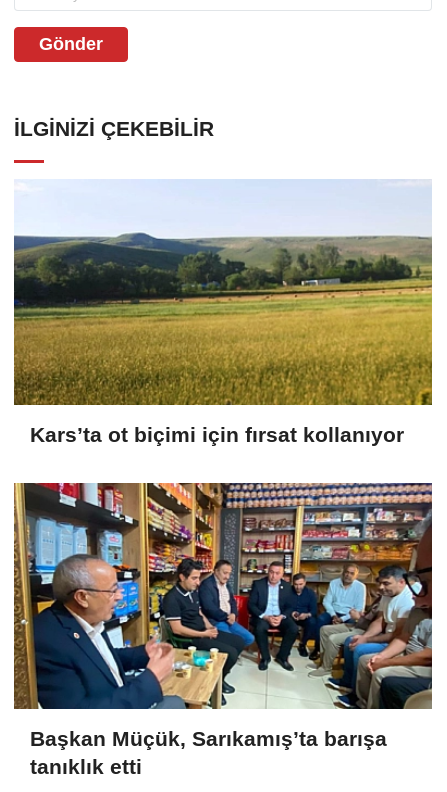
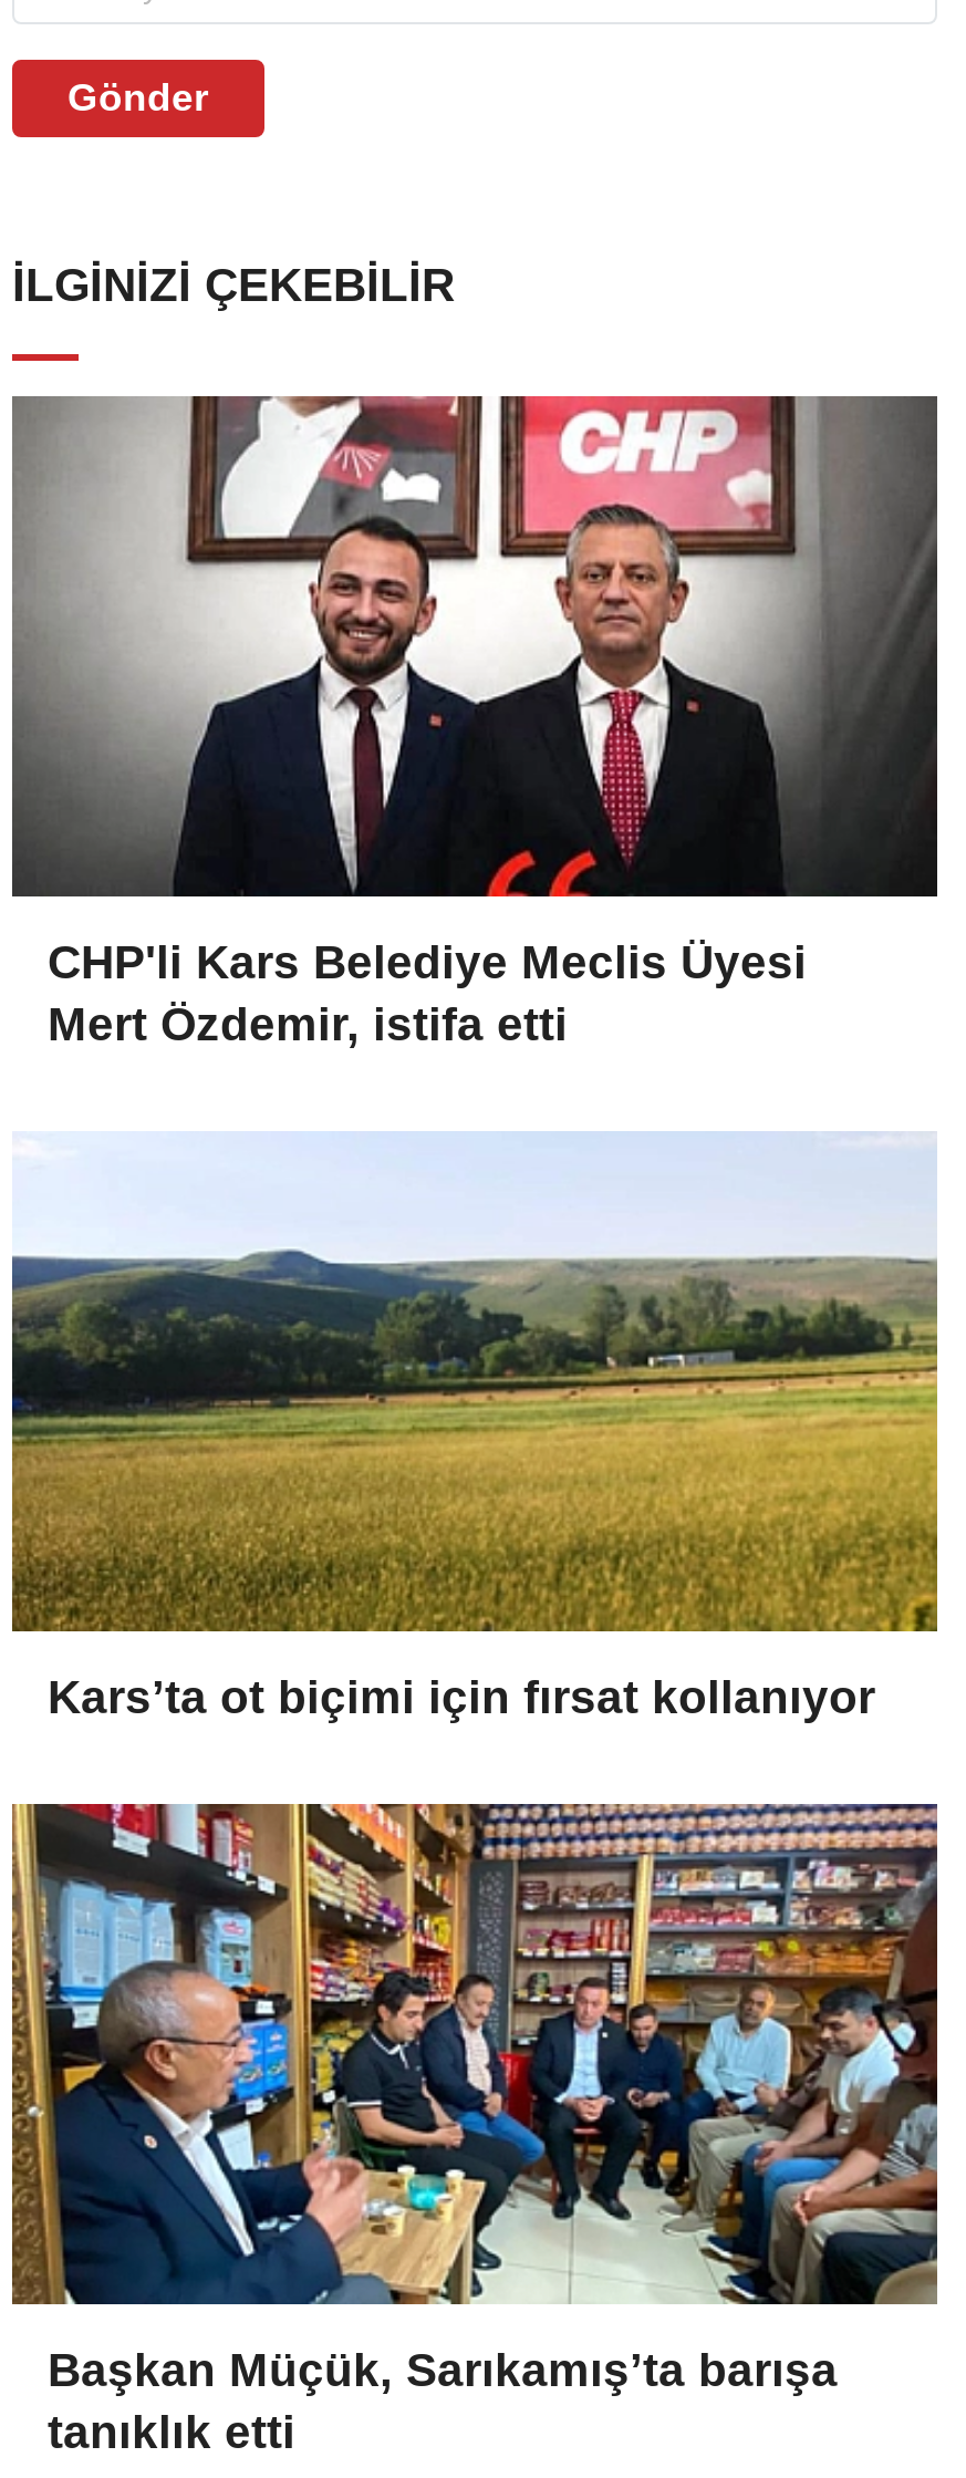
none -> [10,394,939,1050] [image] | CHP'li Kars Belediye Meclis Üyesi | Mert Özdemir, istifa etti

